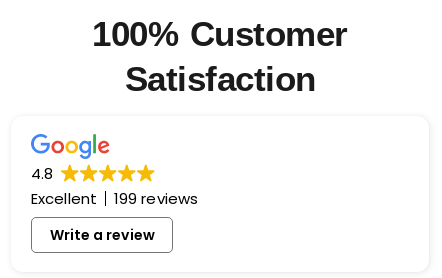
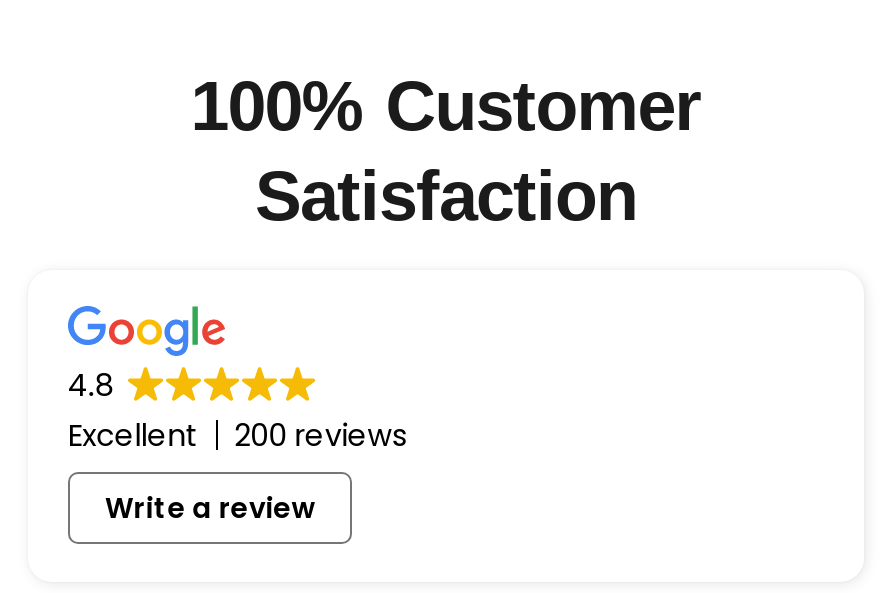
[31,188,198,209] Excellent 199 reviews -> [68,415,408,457] Excellent 200 reviews

